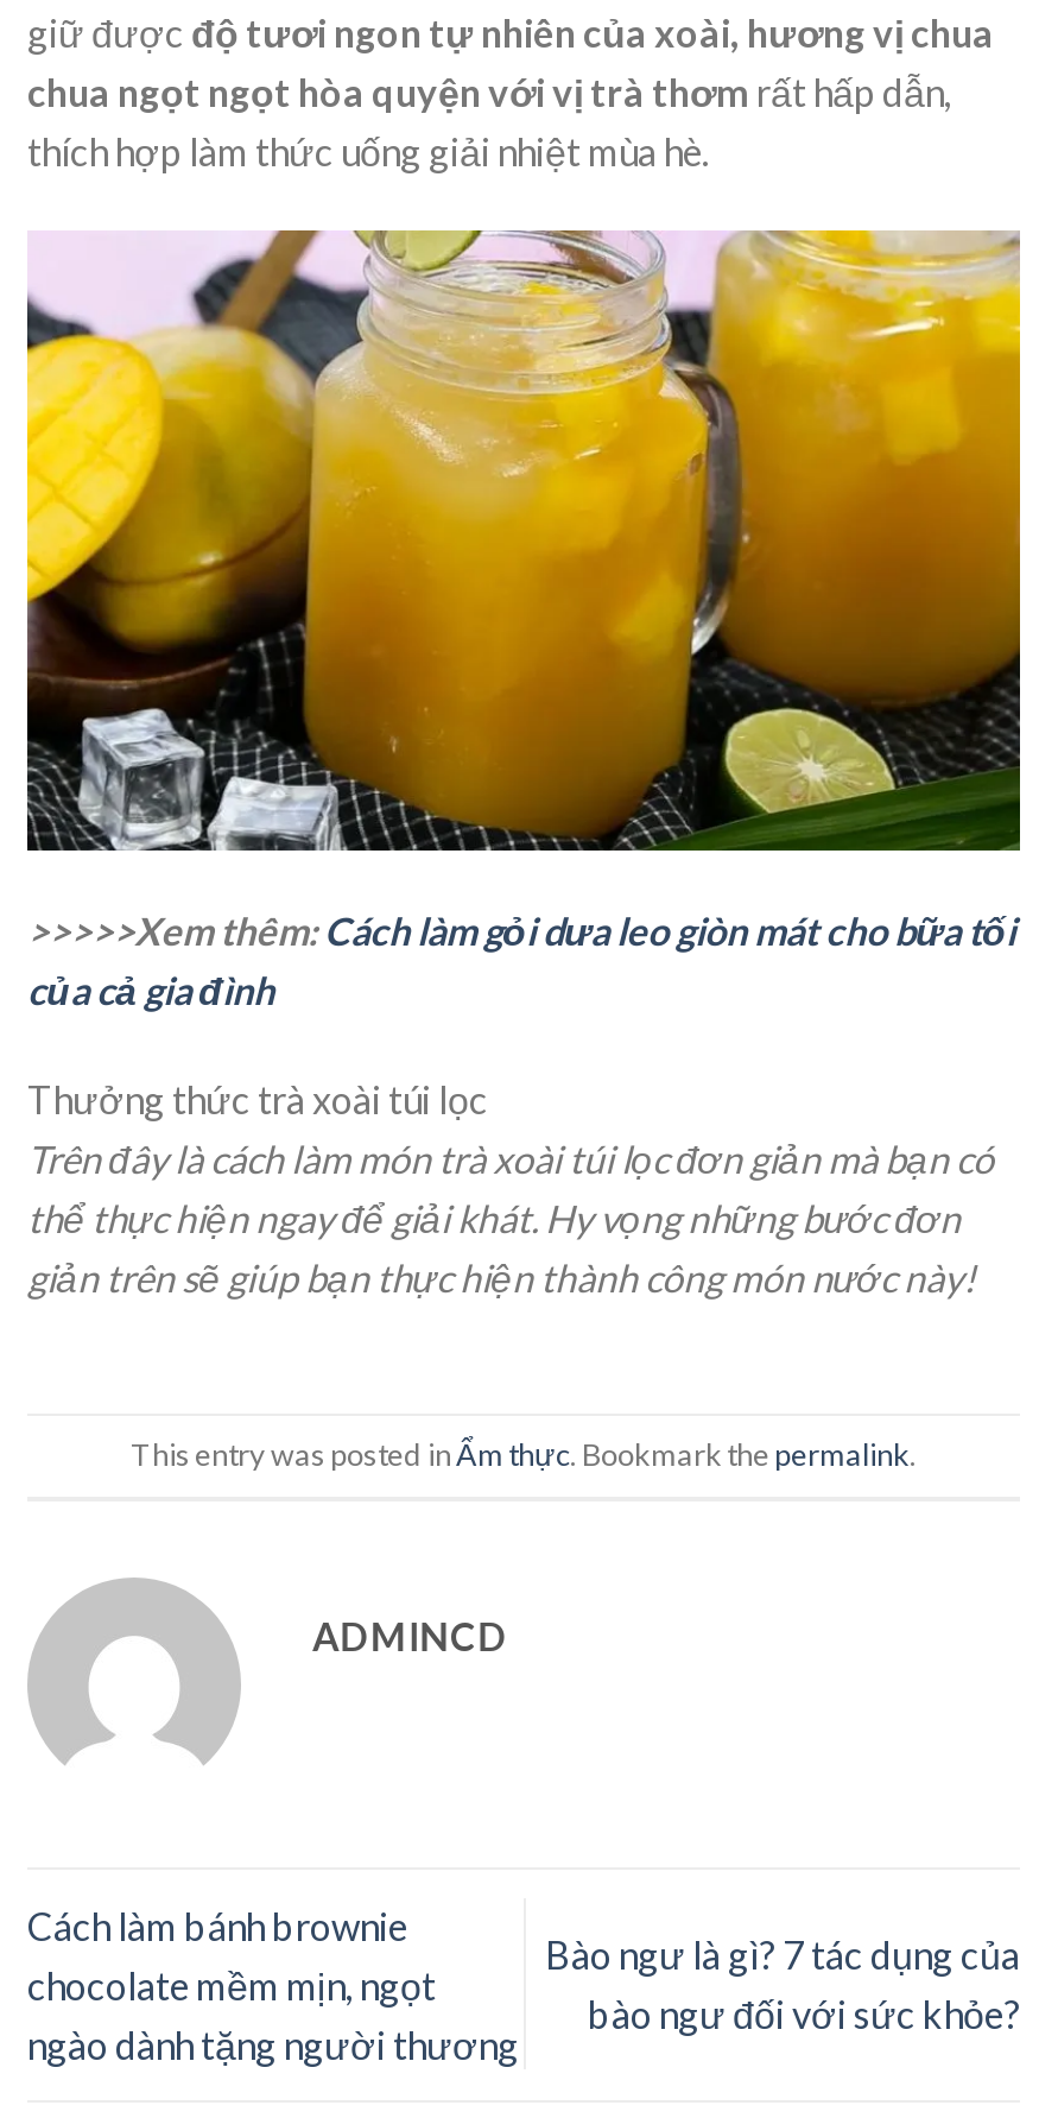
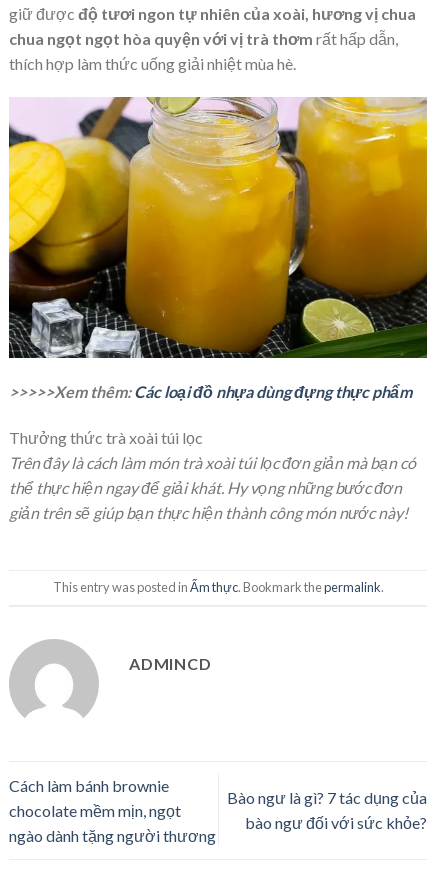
[27,908,1015,1012] >>>>>Xem thêm: Cách làm gỏi dưa leo giòn mát cho bữa tối | của cả gia đình -> [9,382,412,401] >>>>>Xem thêm: Các loại đồ nhựa dùng đựng thực phẩm

